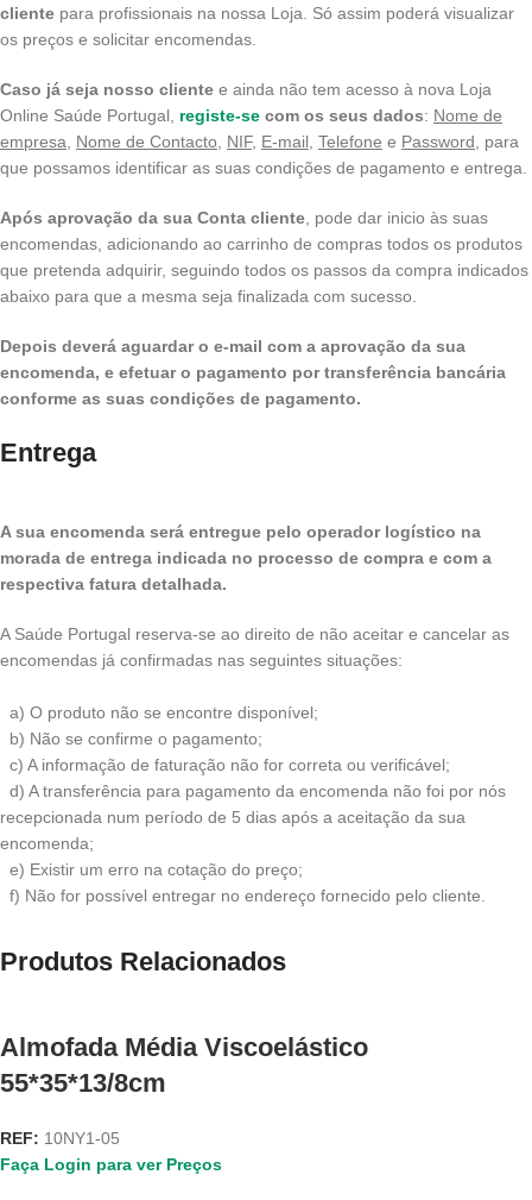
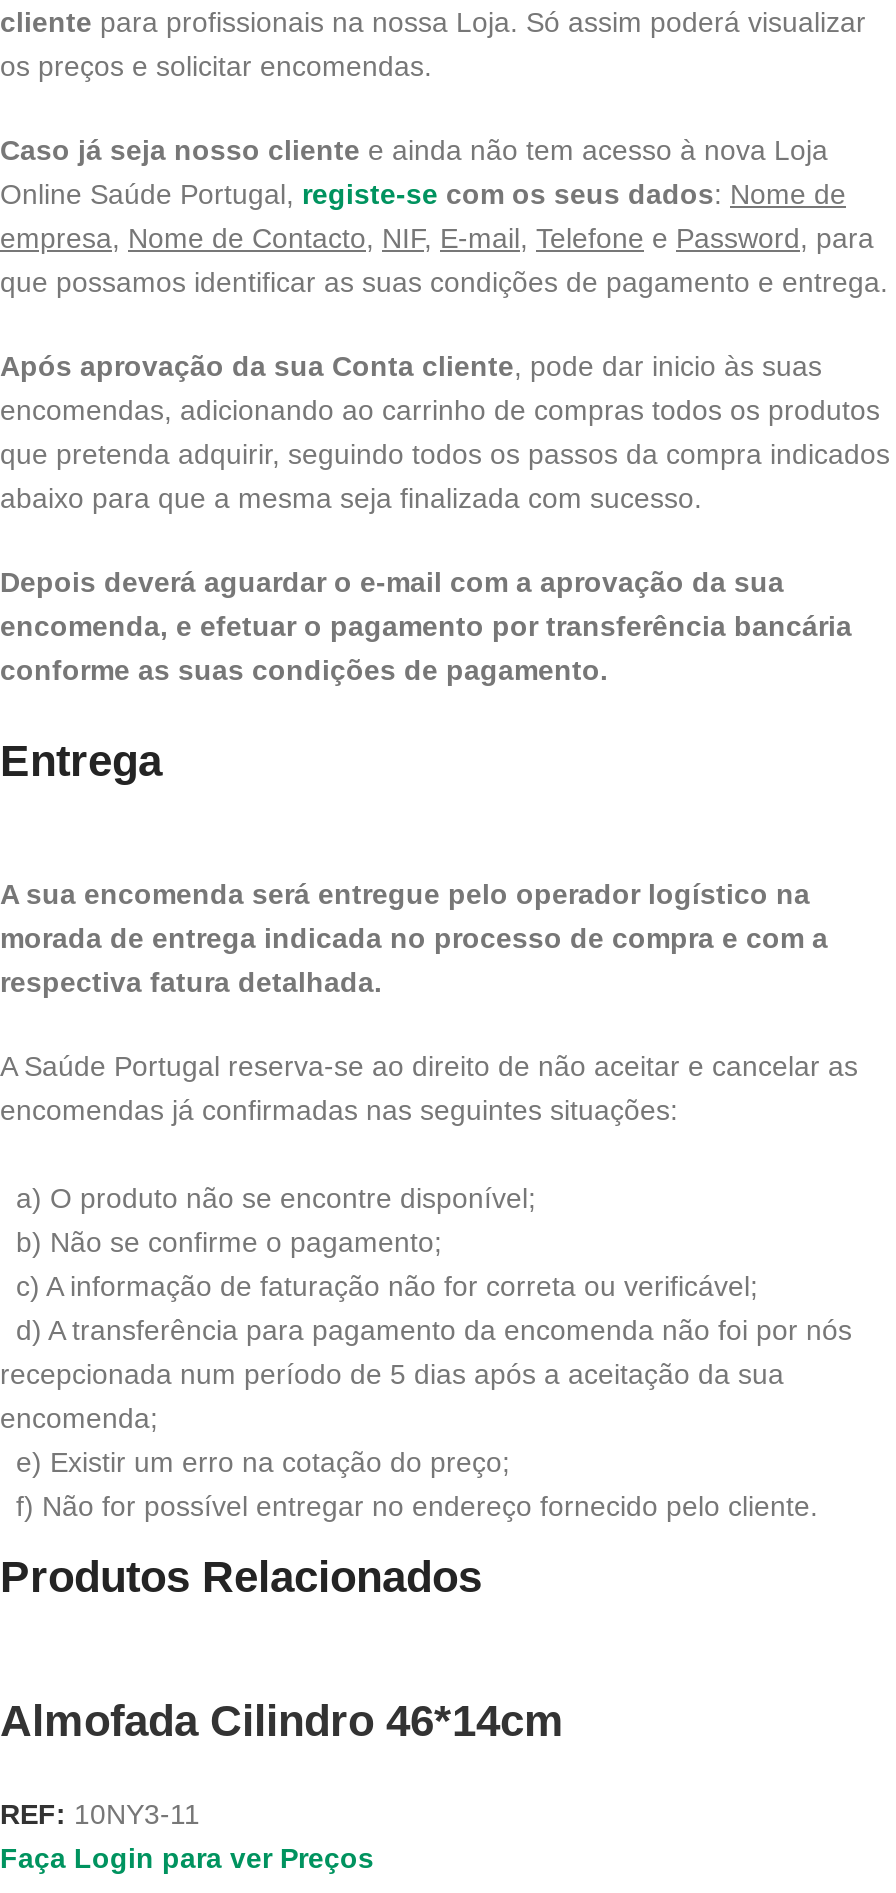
[0,1033,368,1098] Almofada Média Viscoelástico | 55*35*13/8cm -> [0,1697,564,1747] Almofada Cilindro 46*14cm
[0,1129,120,1148] REF: 10NY1-05 -> [0,1799,200,1831] REF: 10NY3-11

